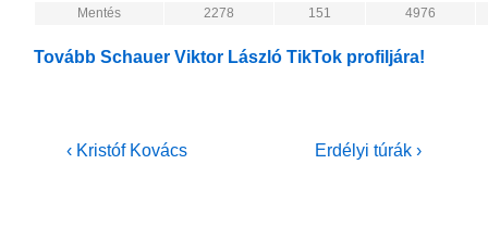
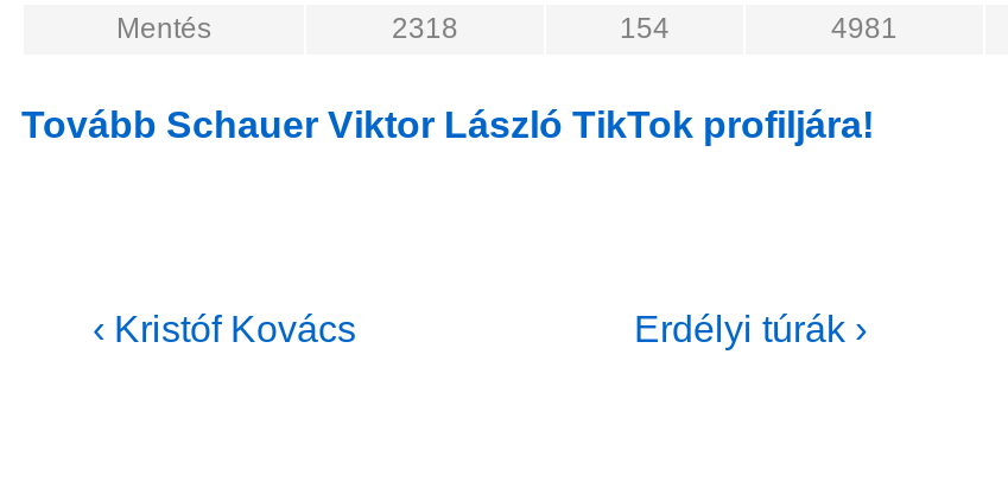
[204,5,234,21] 2278 -> [392,12,458,45] 2318
[308,5,331,21] 151 -> [620,12,670,45] 154
[405,5,436,21] 4976 -> [831,12,898,45] 4981

